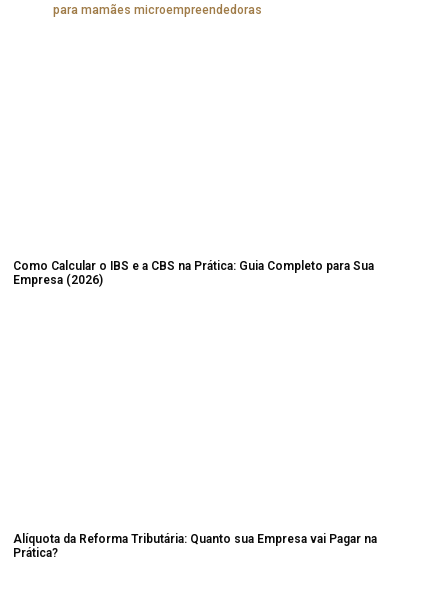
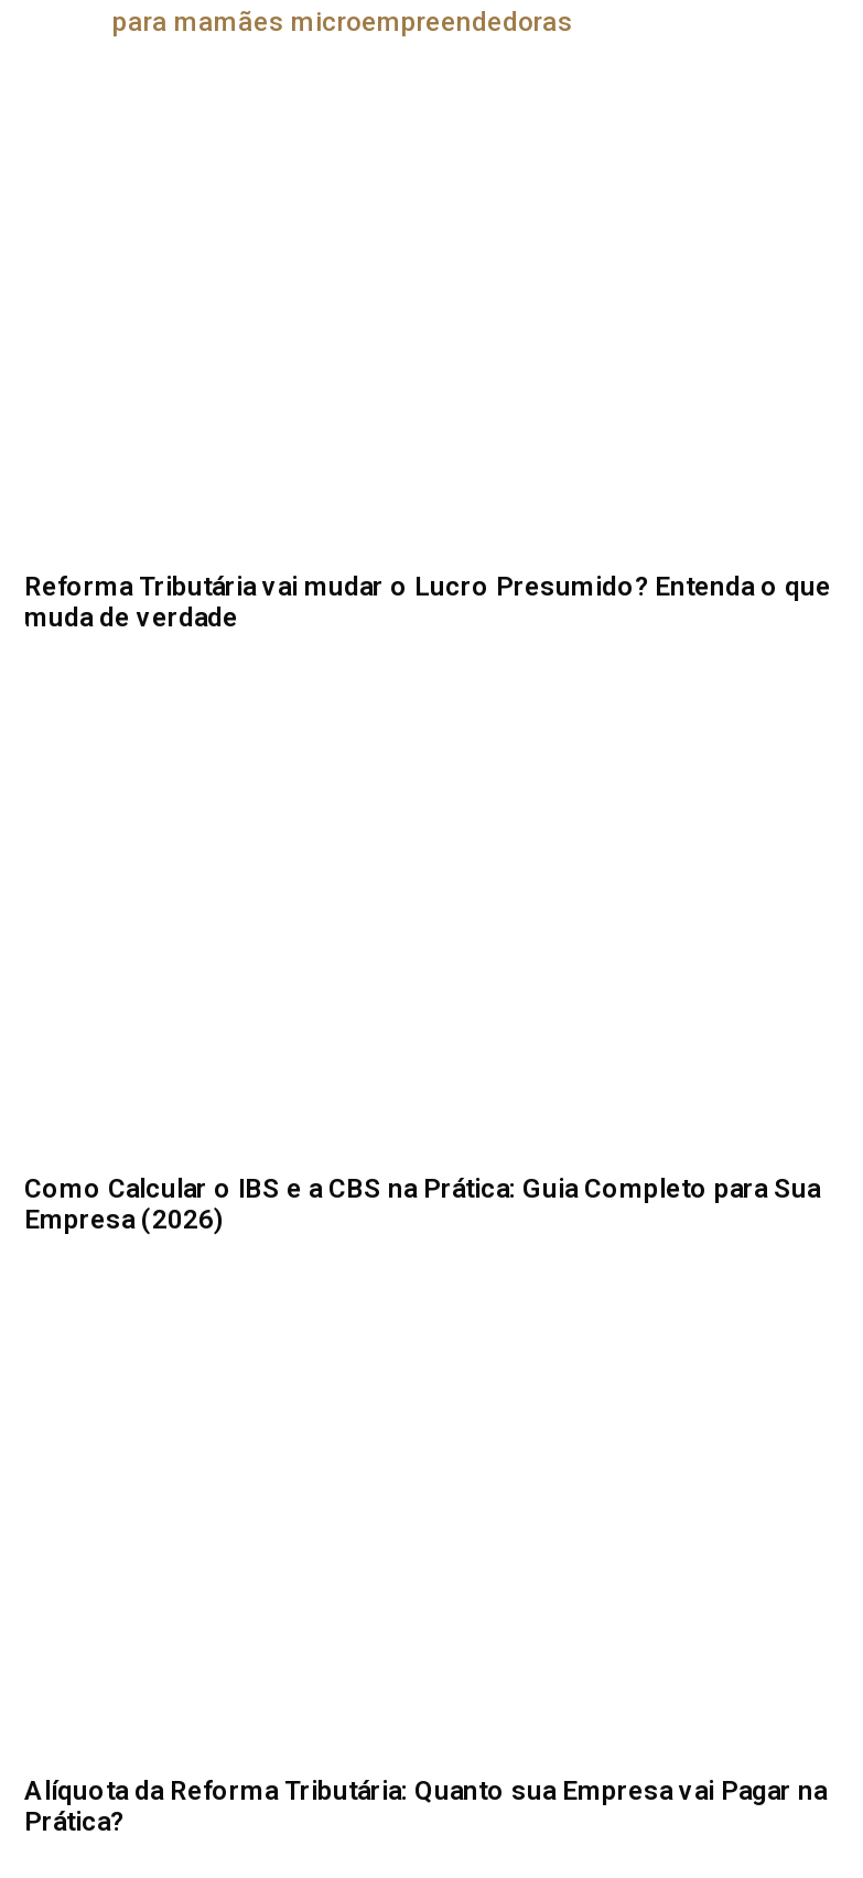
none -> [24,571,831,632] Reforma Tributária vai mudar o Lucro Presumido? Entenda o que | muda de verdade

